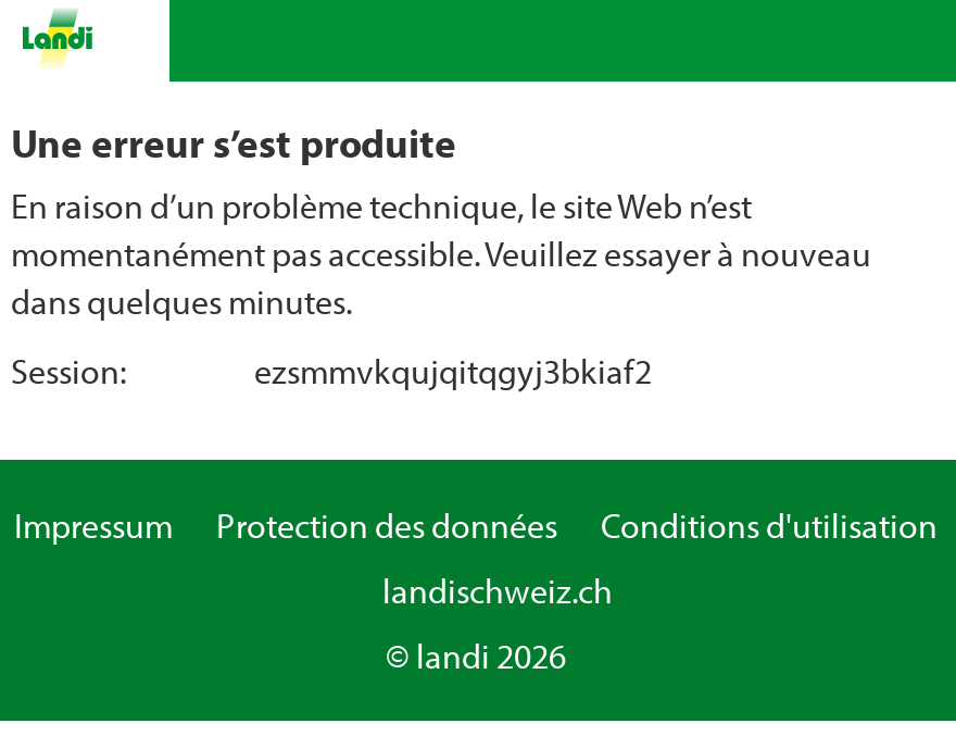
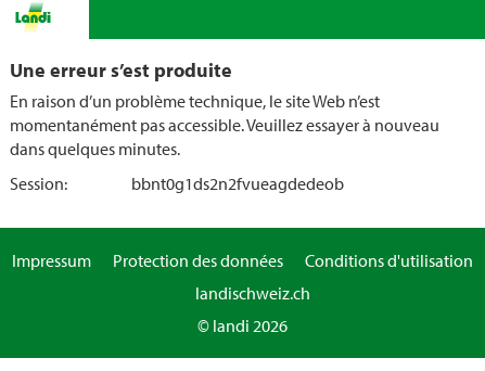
[254,349,652,392] ezsmmvkqujqitqgyj3bkiaf2 -> [131,172,344,194] bbnt0g1ds2n2fvueagdedeob

